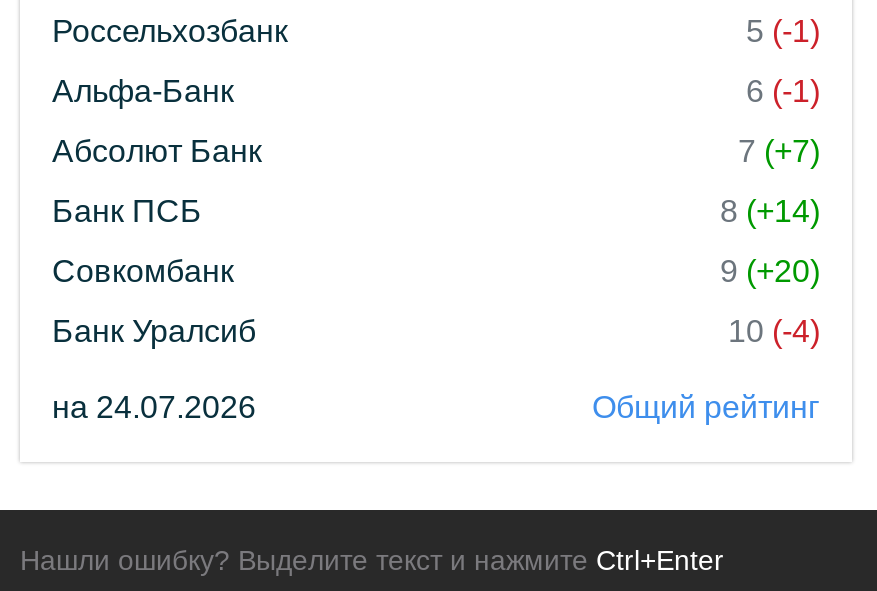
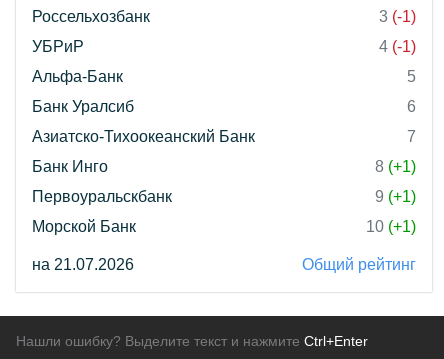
[746,14,820,48] 5 (-1) -> [32,8,416,55] 3 (-1) | УБРиР | 4 (-1)
[52,74,820,288] 6 (-1) | Абсолют Банк | 7 (+7) | Банк ПСБ | 8 (+14) | Совкомбанк | 9 (+20) -> [407,68,416,85] 5
[52,314,820,424] 10 (-4) | на 24.07.2026 -> [32,98,416,273] 6 | Азиатско-Тихоокеанский Банк | 7 | Банк Инго | 8 (+1) | Первоуральскбанк | 9 (+1) | Морской Банк | 10 (+1) | на 21.07.2026
moved [52,314,256,348] -> [32,98,134,115]: Банк Уралсиб

